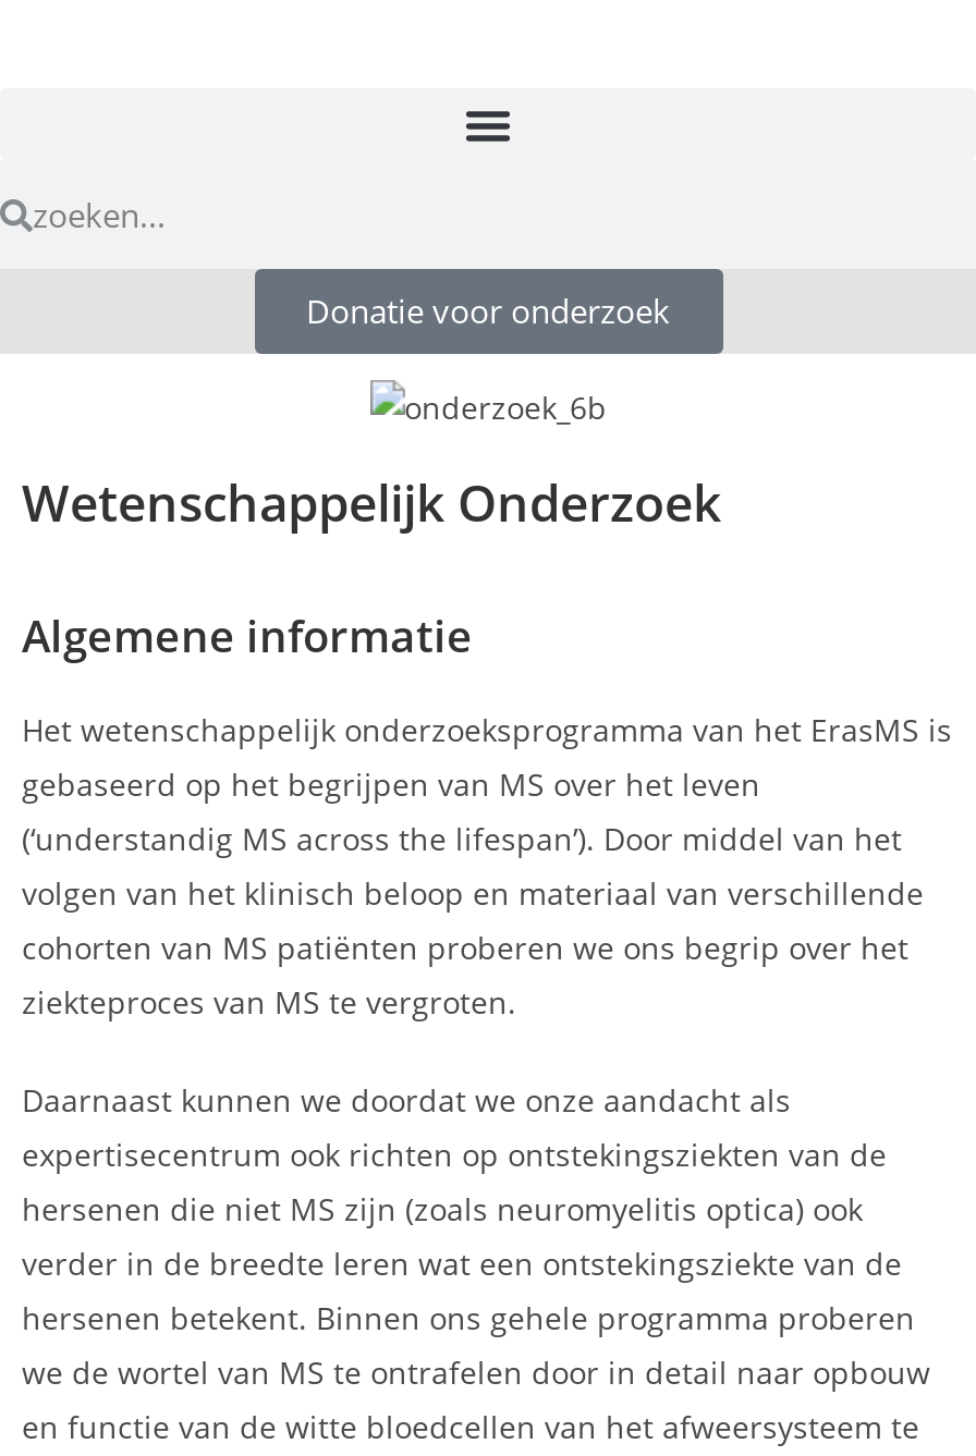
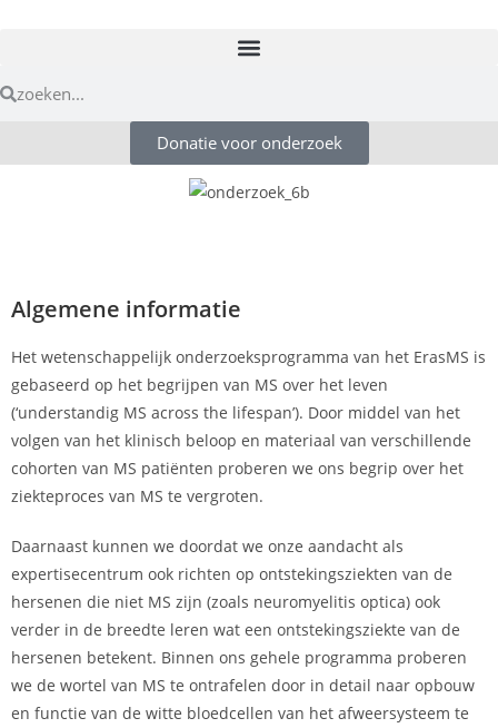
[22,467,721,536] Wetenschappelijk Onderzoek -> none

